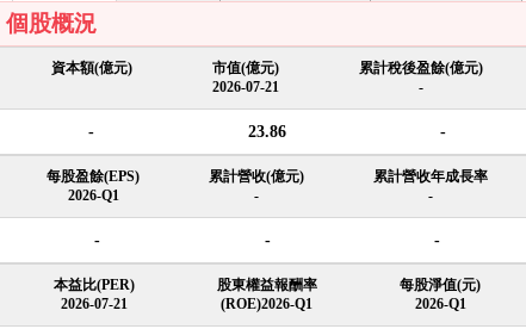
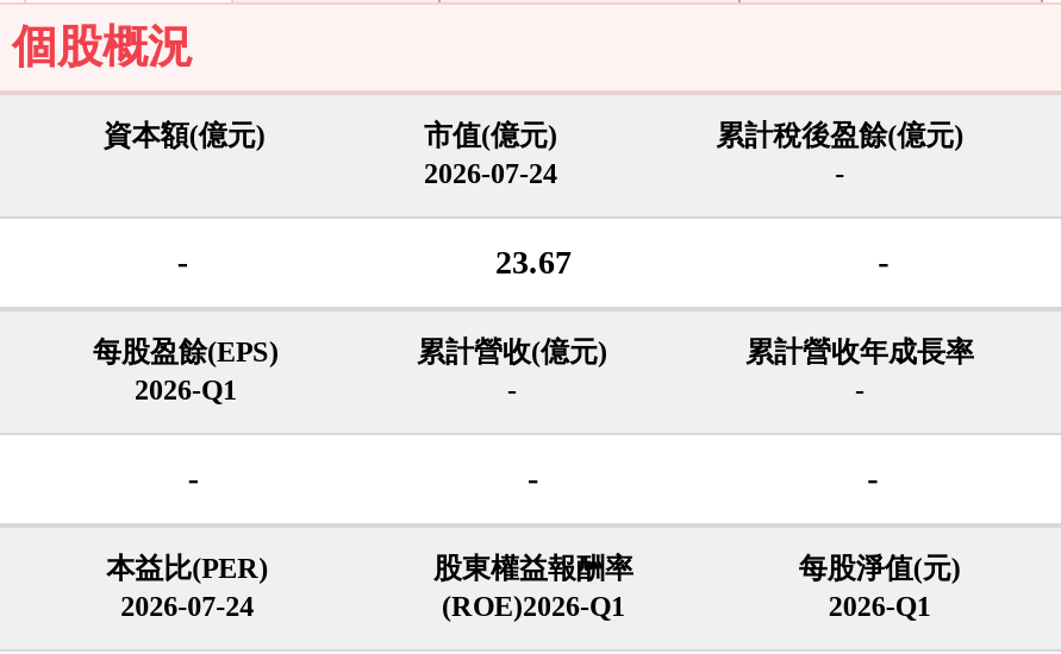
[212,79,279,95] 2026-07-21 -> [424,157,557,190] 2026-07-24
[248,122,286,141] 23.86 -> [495,243,572,281] 23.67
[60,296,127,312] 2026-07-21 -> [121,590,254,623] 2026-07-24

